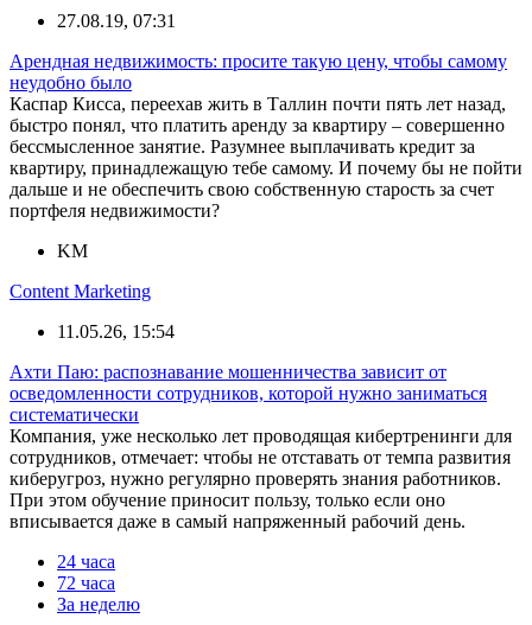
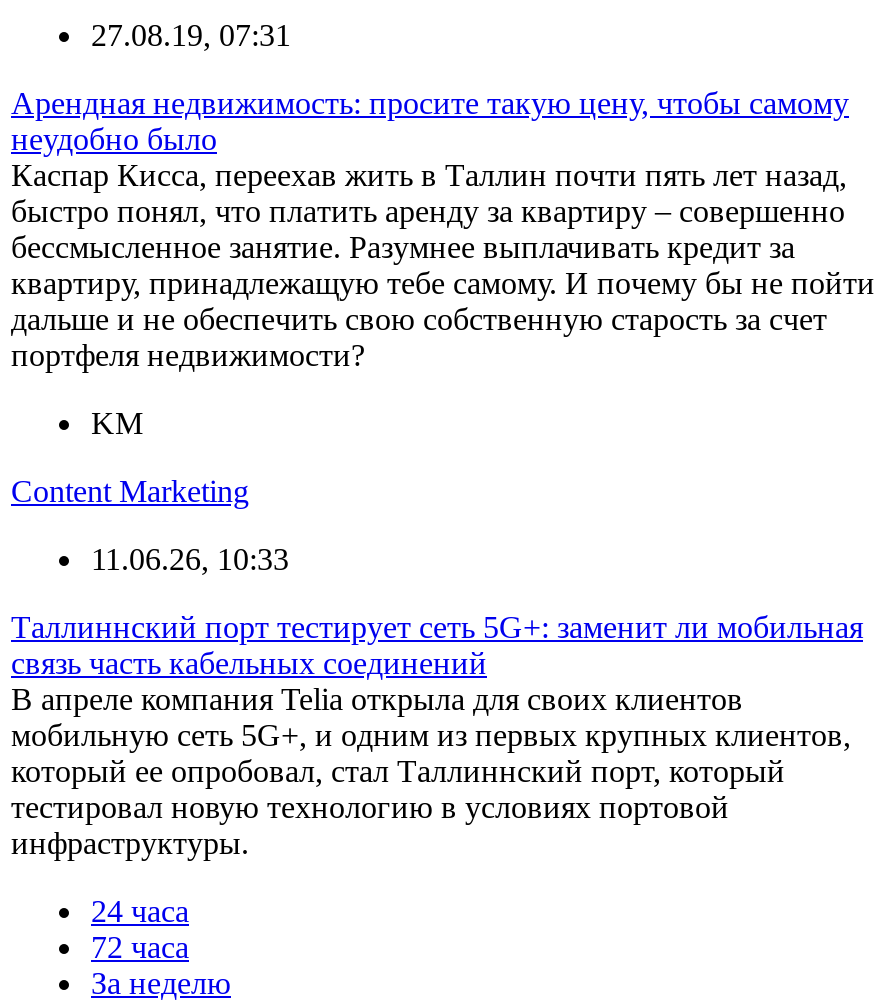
[57,321,175,341] 11.05.26, 15:54 -> [91,541,289,575] 11.06.26, 10:33
[9,361,512,531] Ахти Паю: распознавание мошенничества зависит от | осведомленности сотрудников, которой нужно заниматься | систематически | Компания, уже несколько лет проводящая кибертренинги для | сотрудников, отмечает: чтобы не отставать от темпа развития | киберугроз, нужно регулярно проверять знания работников. | При этом обучение приносит пользу, только если оно | вписывается даже в самый напряженный рабочий день. -> [11,609,863,859] Таллиннский порт тестирует сеть 5G+: заменит ли мобильная | связь часть кабельных соединений | В апреле компания Telia открыла для своих клиентов | мобильную сеть 5G+, и одним из первых крупных клиентов, | который ее опробовал, стал Таллиннский порт, который | тестировал новую технологию в условиях портовой | инфраструктуры.

